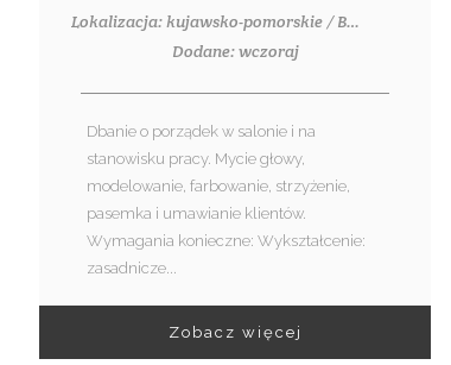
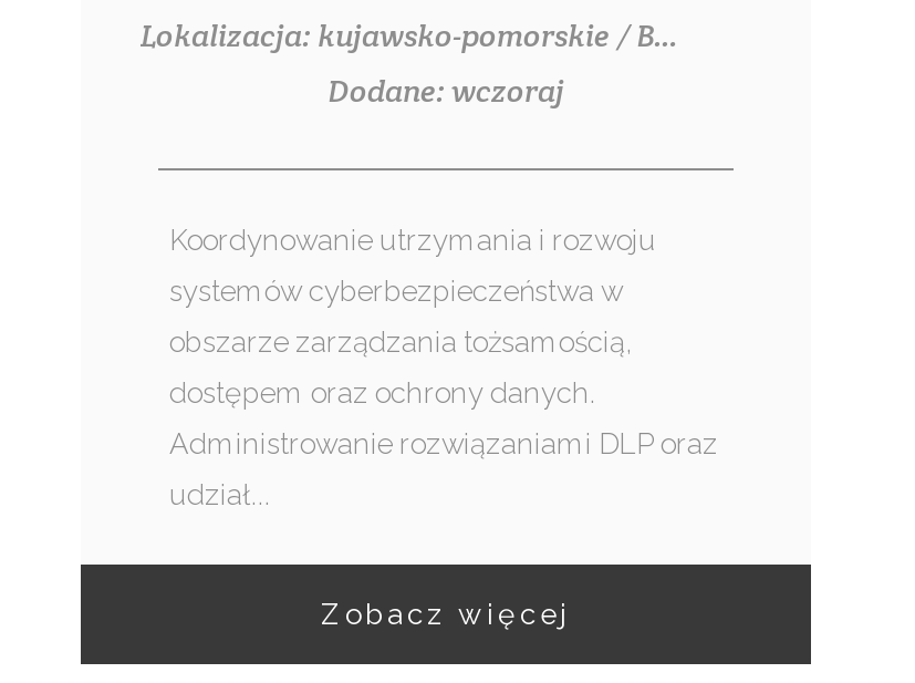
[87,122,316,140] Dbanie o porządek w salonie i na -> [169,223,656,256] Koordynowanie utrzymania i rozwoju
[87,150,305,167] stanowisku pracy. Mycie głowy, -> [169,274,623,307] systemów cyberbezpieczeństwa w
[87,177,350,195] modelowanie, farbowanie, strzyżenie, -> [169,325,632,358] obszarze zarządzania tożsamością,
[87,204,306,222] pasemka i umawianie klientów. -> [169,376,596,409] dostępem oraz ochrony danych.
[87,232,366,249] Wymagania konieczne: Wykształcenie: -> [169,427,718,460] Administrowanie rozwiązaniami DLP oraz
[87,259,177,277] zasadnicze... -> [169,478,271,511] udział...

